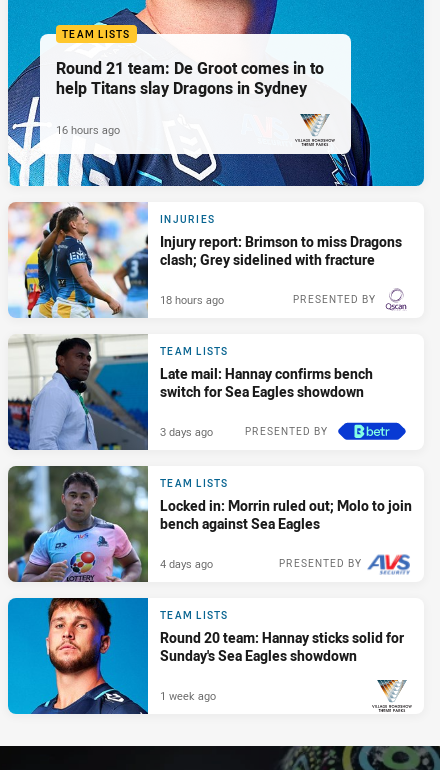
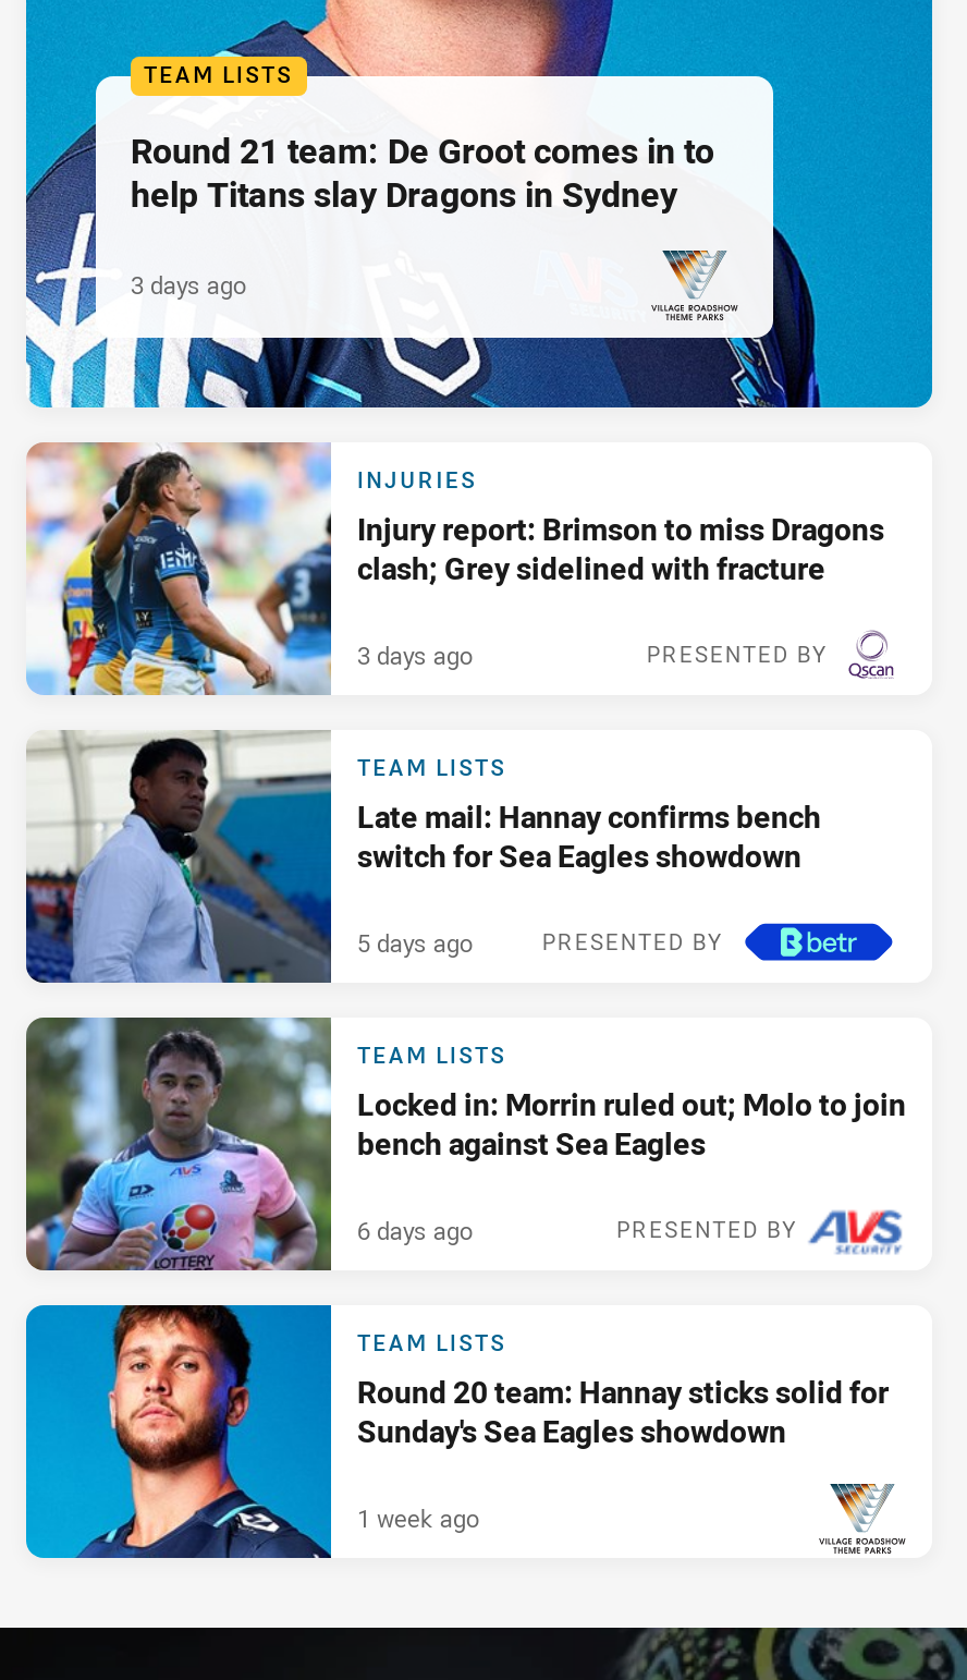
[56,122,120,137] 16 hours ago -> [131,269,246,302] 3 days ago
[160,292,224,307] 18 hours ago -> [357,639,473,672] 3 days ago
[160,424,213,439] 3 days ago -> [357,927,473,960] 5 days ago
[160,556,213,571] 4 days ago -> [357,1215,473,1247] 6 days ago

